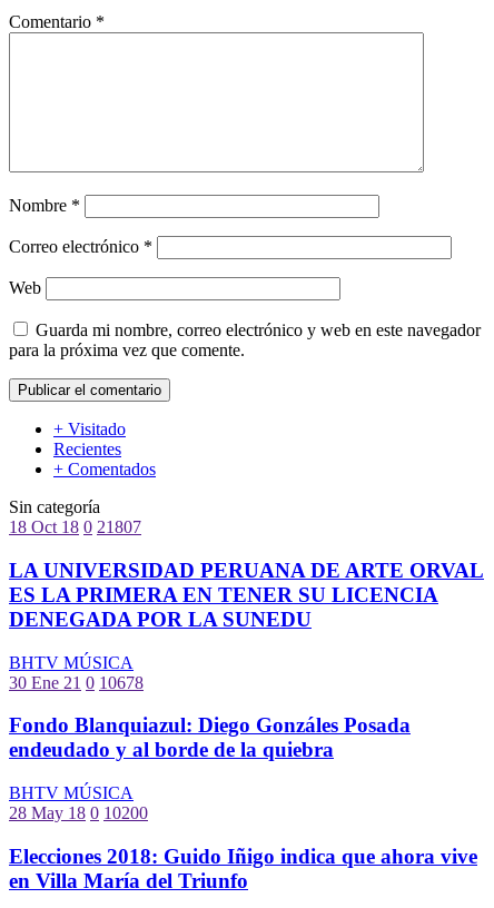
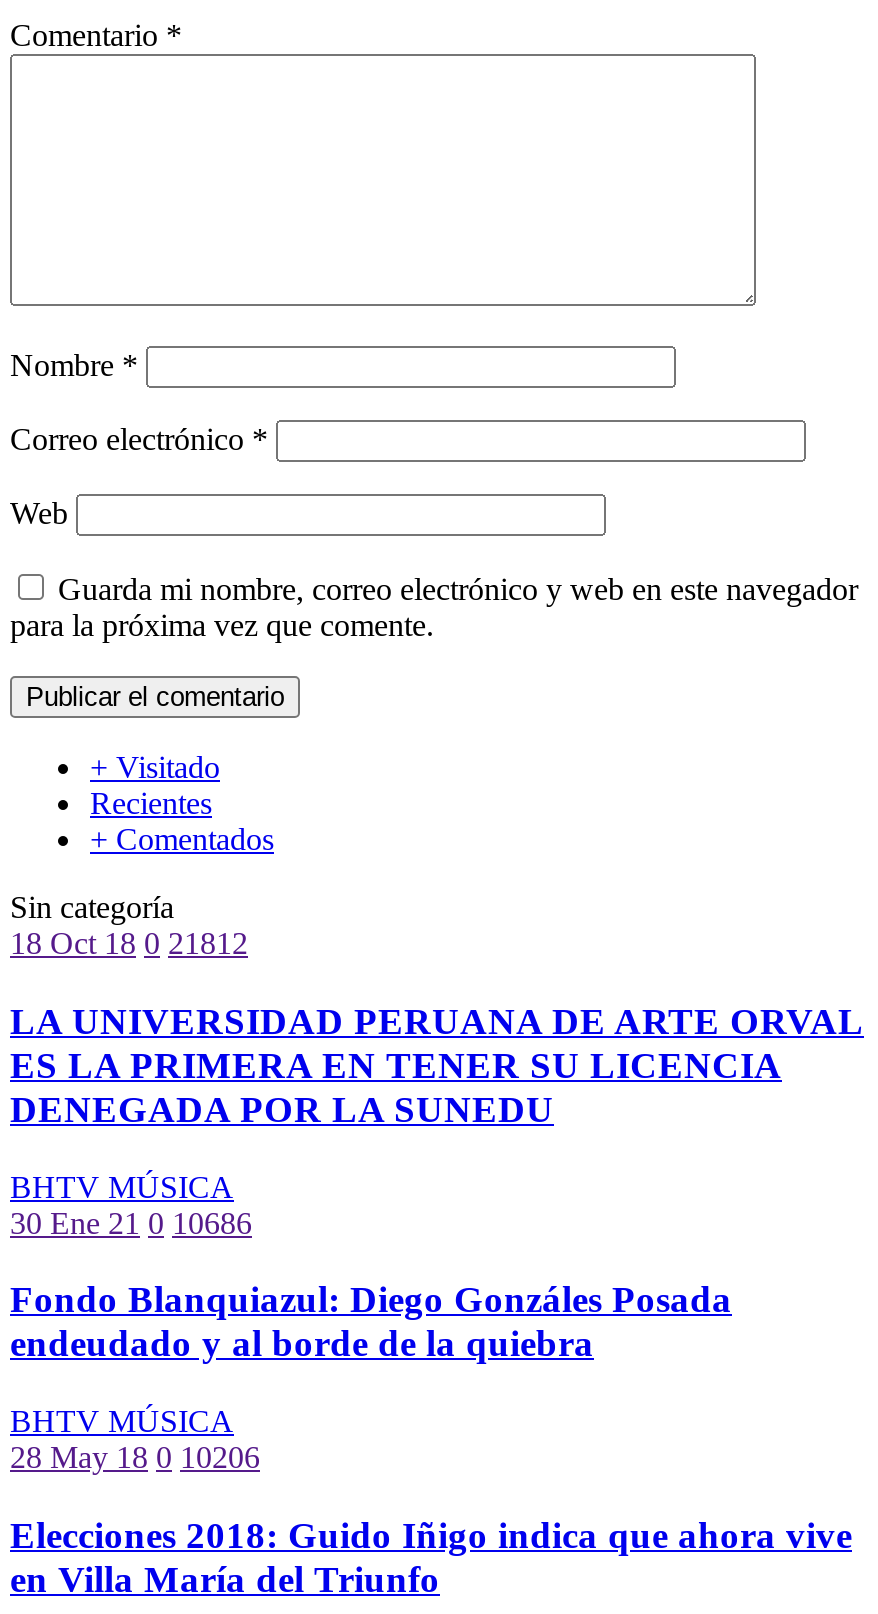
[9,518,141,536] 18 Oct 18 0 21807 -> [10,926,248,960] 18 Oct 18 0 21812
[9,673,144,692] 30 Ene 21 0 10678 -> [10,1205,252,1239] 30 Ene 21 0 10686
[9,803,148,822] 28 May 18 0 10200 -> [10,1440,260,1474] 28 May 18 0 10206

